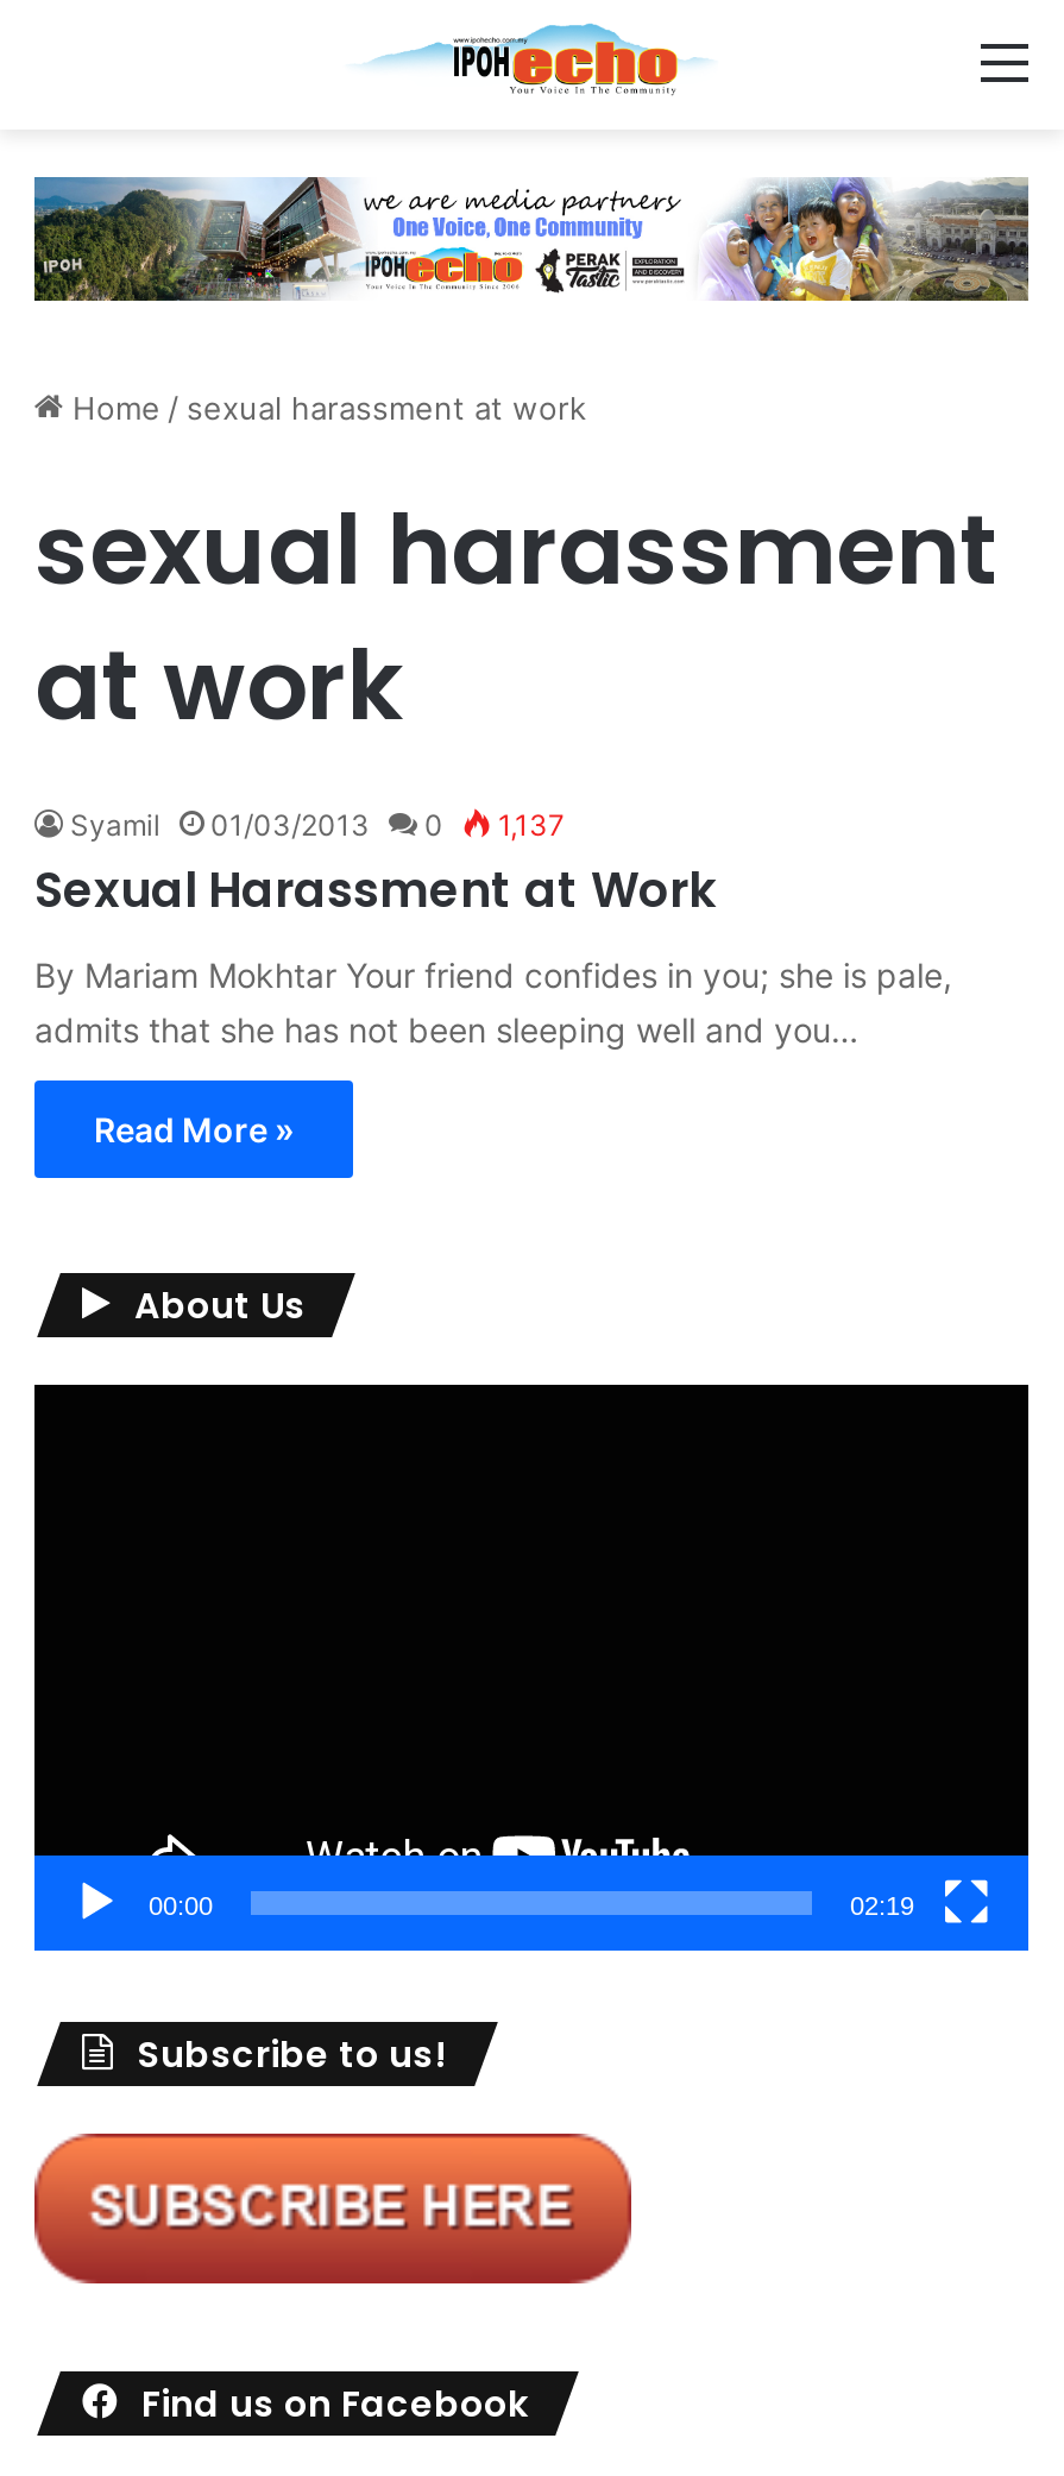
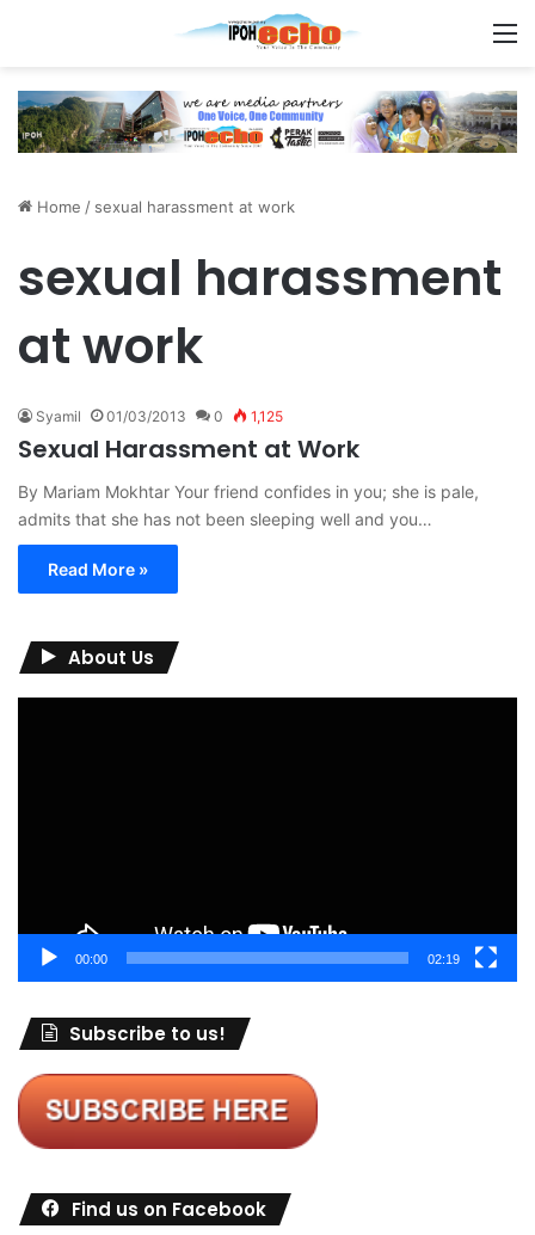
[70,807,565,842] Syamil 01/03/2013 0 1,137 -> [36,407,283,425] Syamil 01/03/2013 0 1,125

